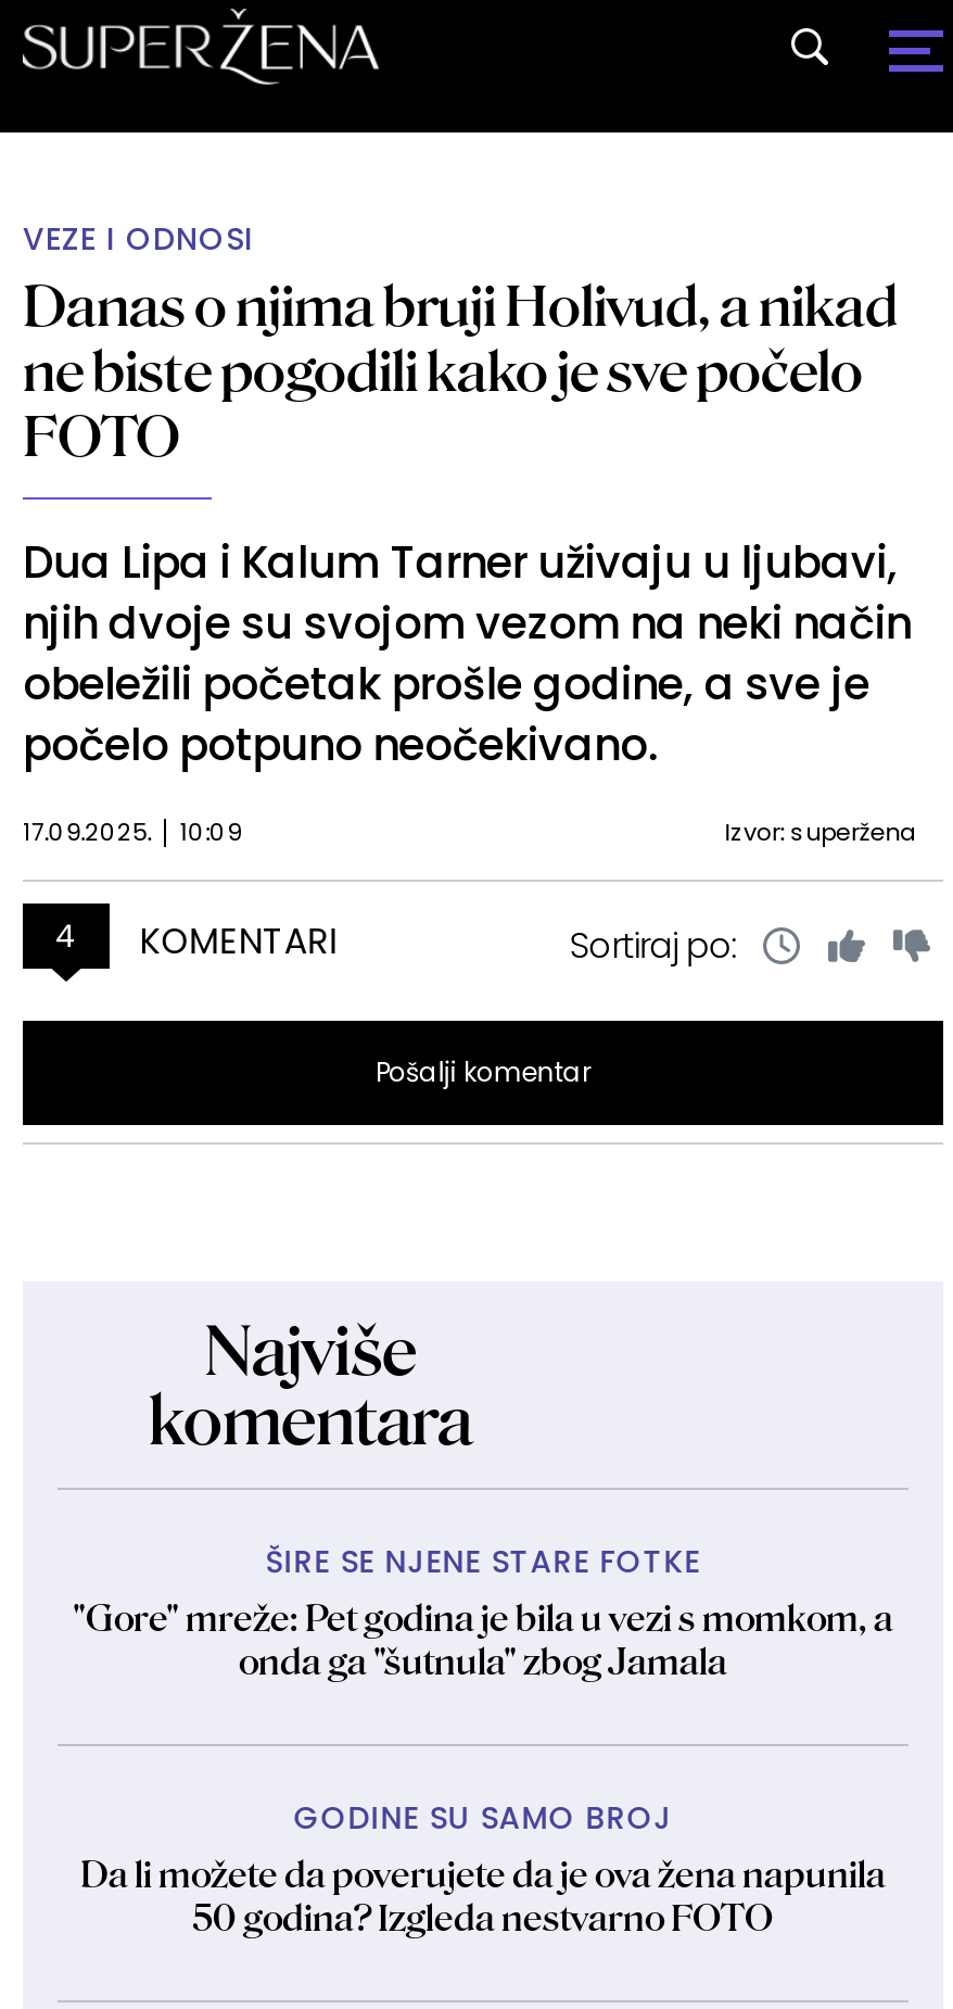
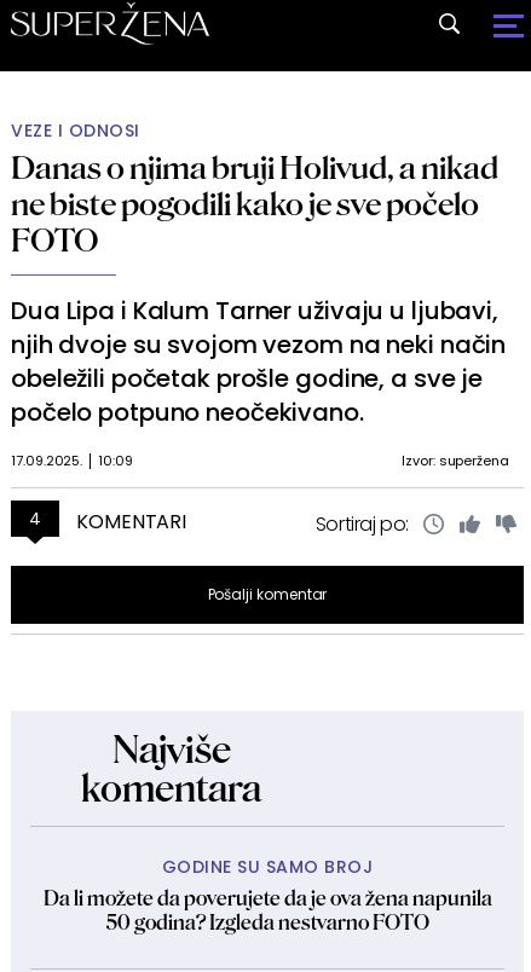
[73,1540,893,1683] ŠIRE SE NJENE STARE FOTKE | "Gore" mreže: Pet godina je bila u vezi s momkom, a | onda ga "šutnula" zbog Jamala -> none

